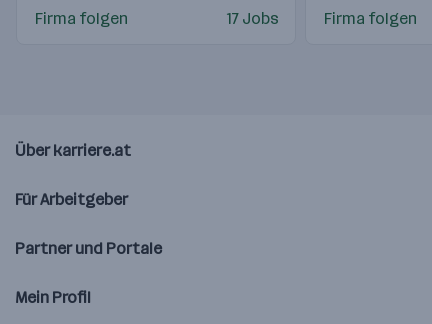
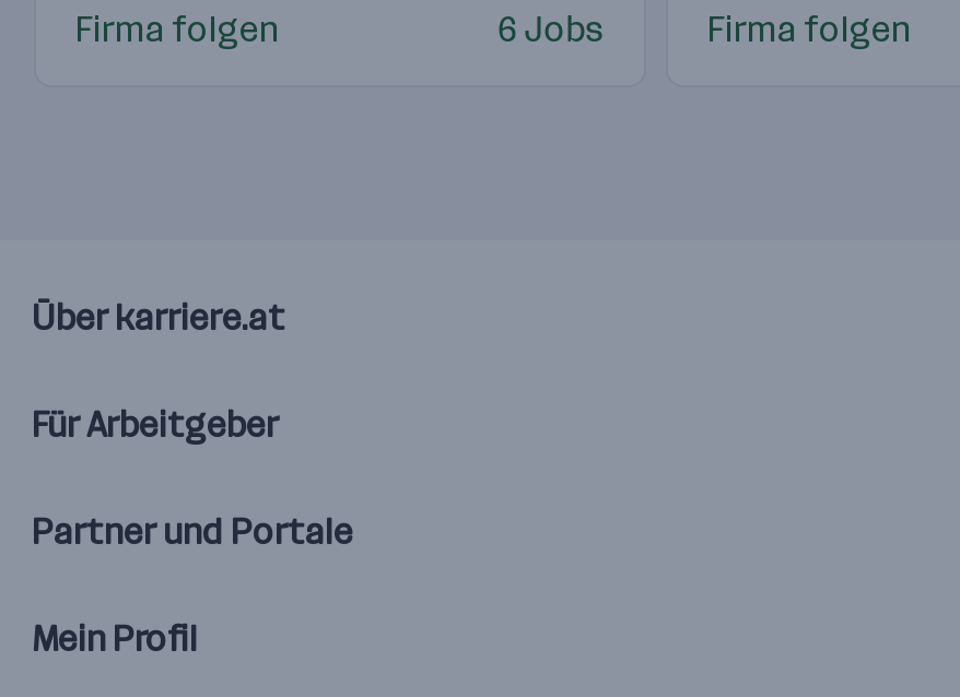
[227,9,279,28] 17 Jobs -> [498,10,605,51] 6 Jobs

